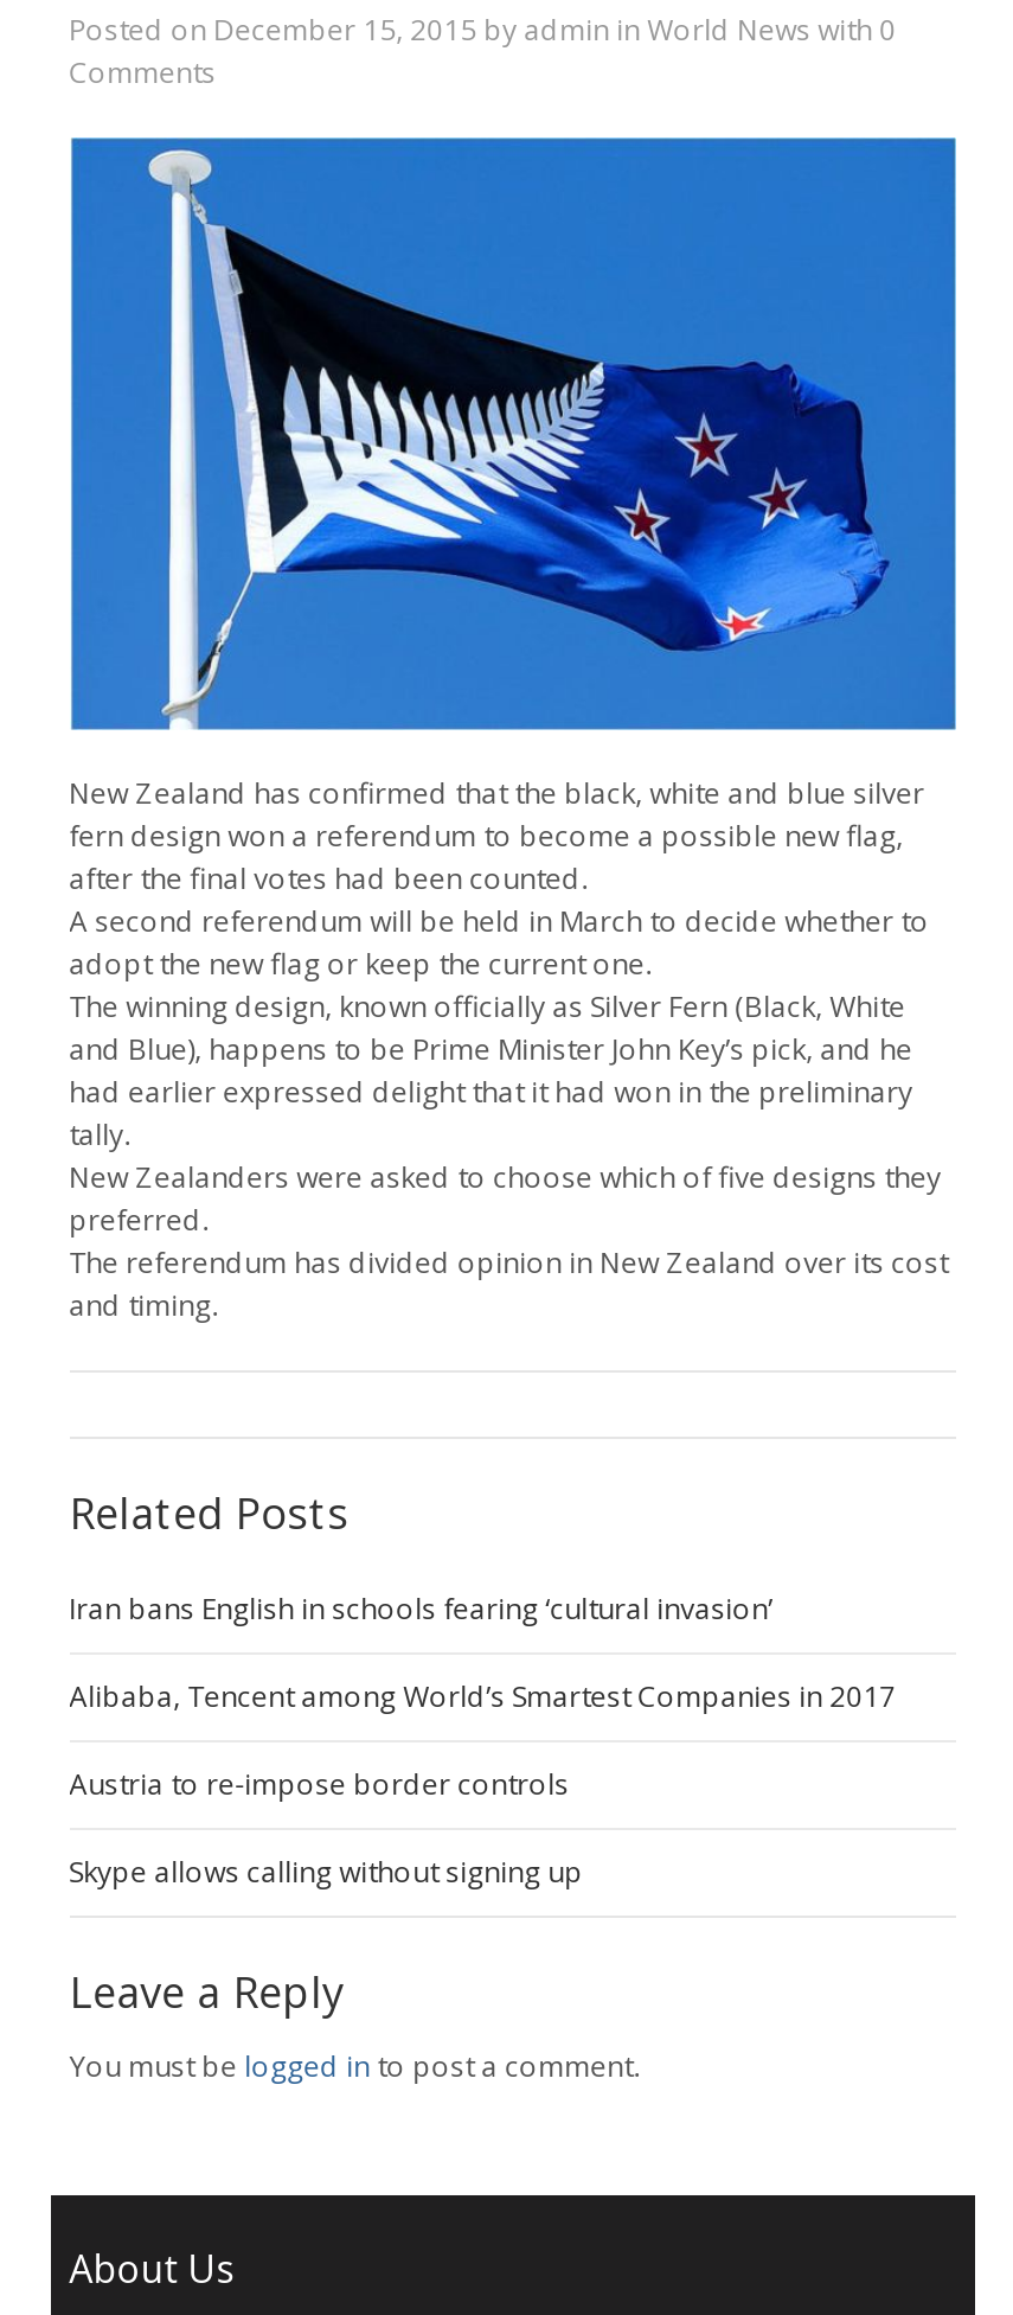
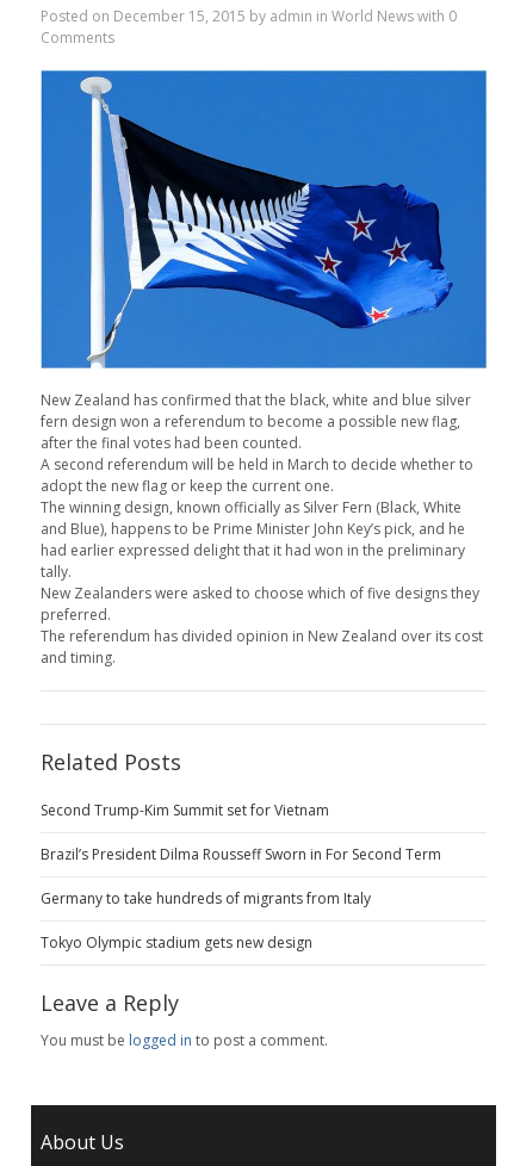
[69,1588,773,1628] Iran bans English in schools fearing ‘cultural invasion’ -> [40,800,329,820] Second Trump-Kim Summit set for Vietnam
[69,1675,896,1716] Alibaba, Tencent among World’s Smartest Companies in 2017 -> [40,844,441,864] Brazil’s President Dilma Rousseff Sworn in For Second Term
[69,1763,569,1803] Austria to re-impose border controls -> [40,888,370,908] Germany to take hundreds of migrants from Italy
[69,1851,583,1891] Skype allows calling without signing up -> [40,932,312,952] Tokyo Olympic stadium gets new design

